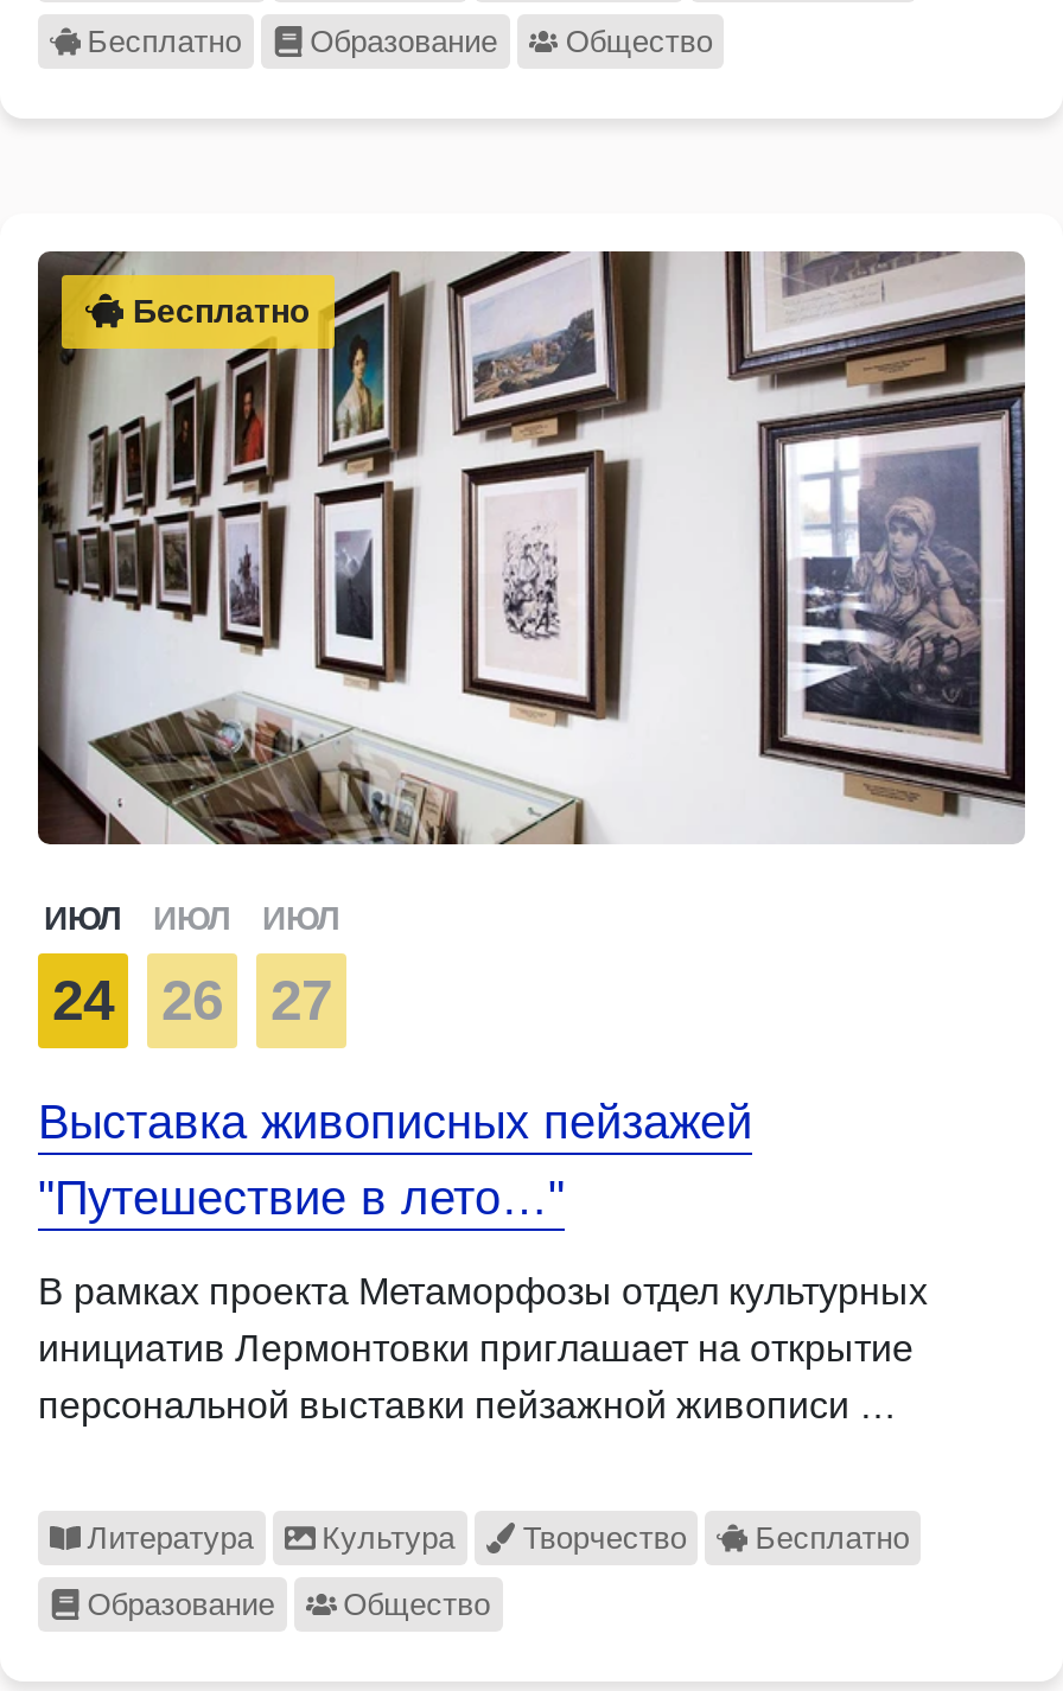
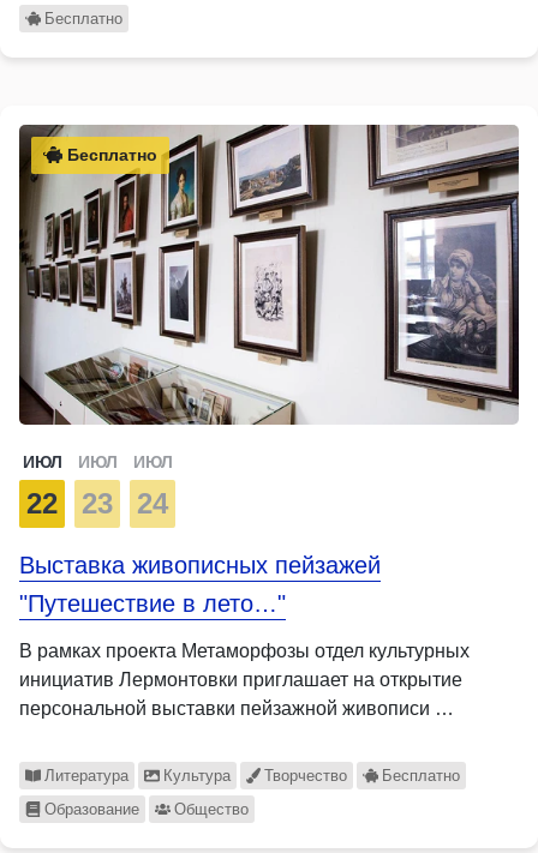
[310,24,713,60] Образование | Общество -> none
[52,968,114,1032] 24 -> [26,487,58,520] 22
[161,968,223,1032] 26 -> [82,487,113,520] 23
[270,968,332,1032] 27 -> [137,487,168,520] 24

